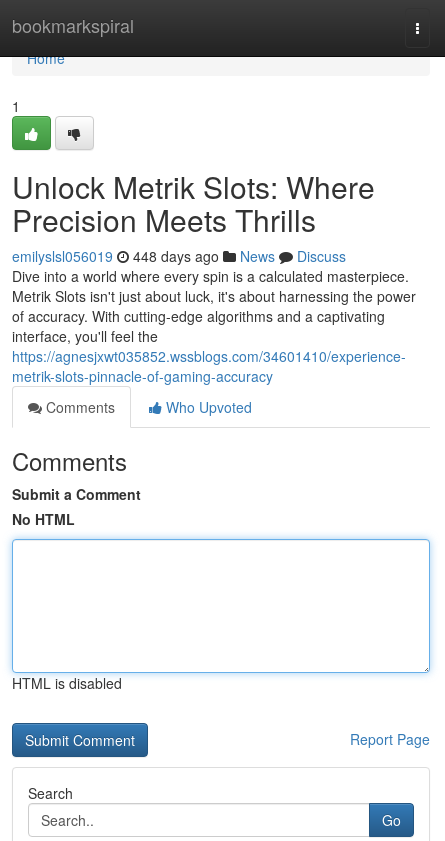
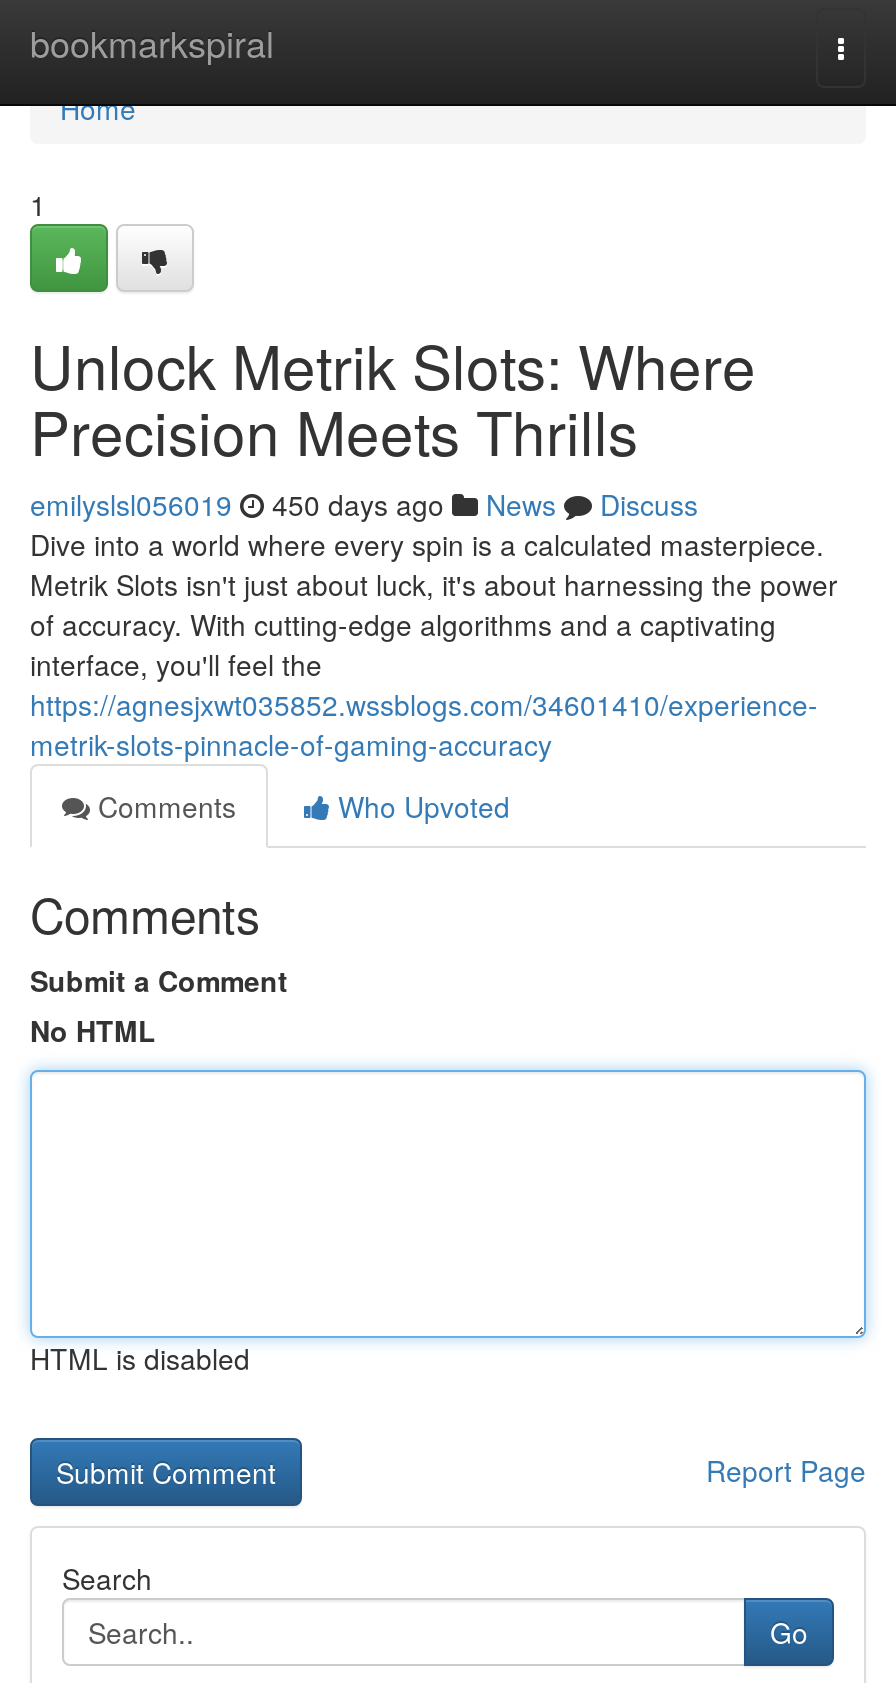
[12,246,346,266] emilyslsl056019 448 days ago News Discuss -> [30,484,698,524] emilyslsl056019 450 days ago News Discuss

